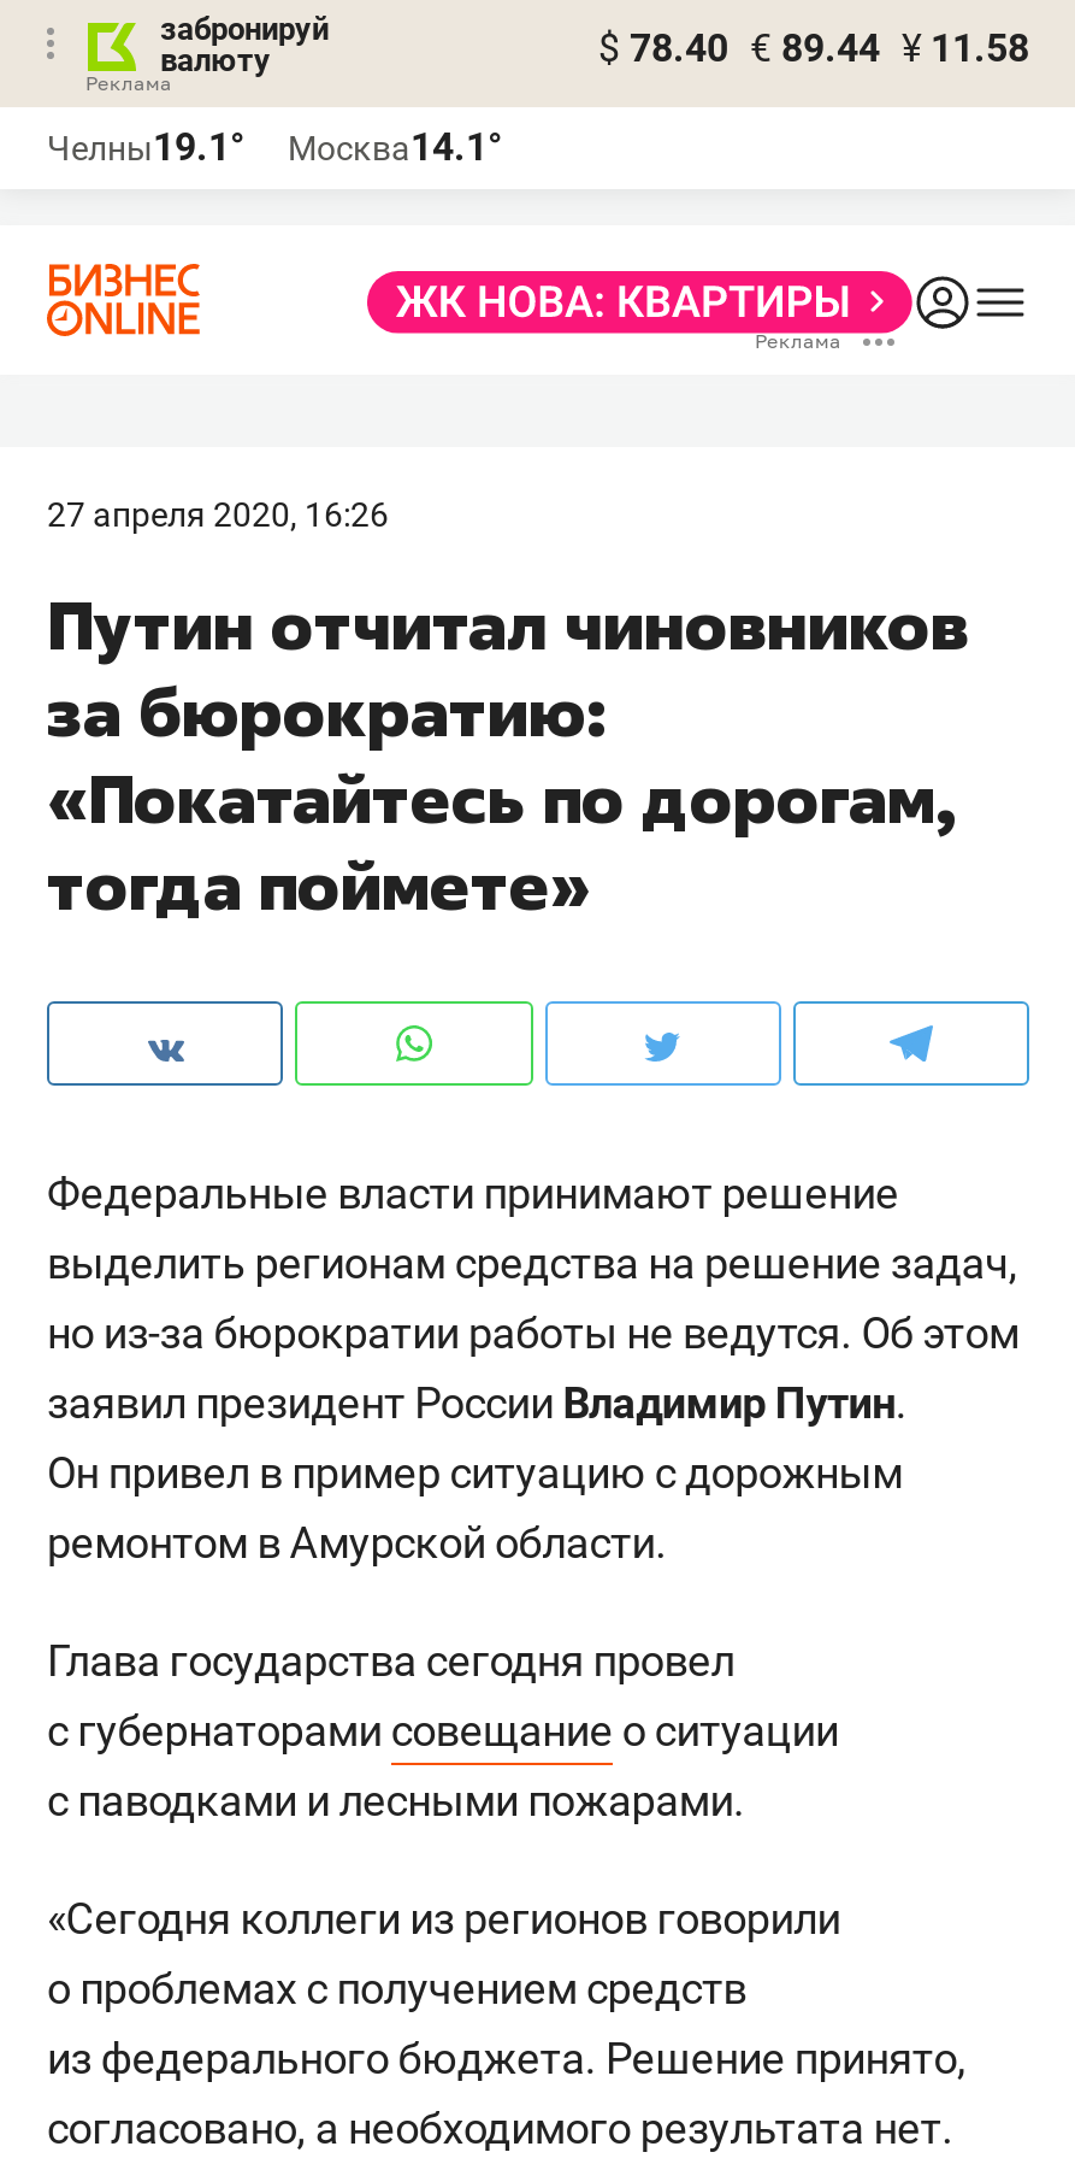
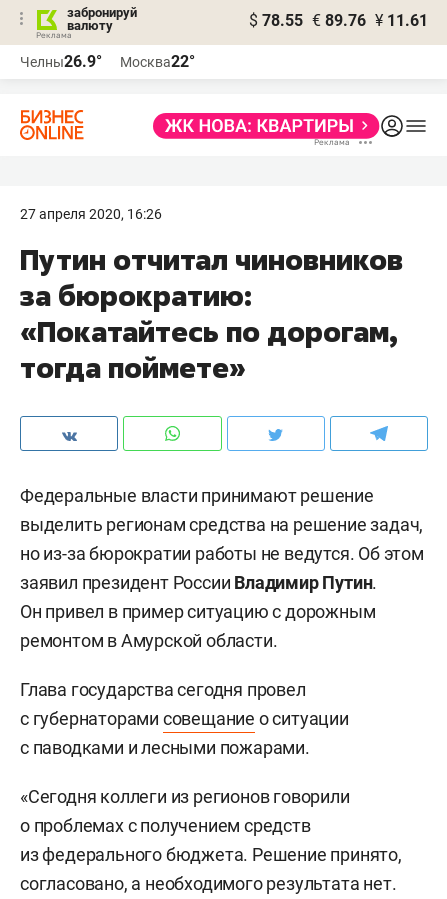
[598,25,1029,71] $ 78.40 € 89.44 ¥ 11.58 -> [249,11,428,30] $ 78.55 € 89.76 ¥ 11.61
[47,124,244,170] Челны19.1° -> [20,52,102,71] Челны26.9°
[288,124,502,170] Москва14.1° -> [120,52,195,71] Москва22°

